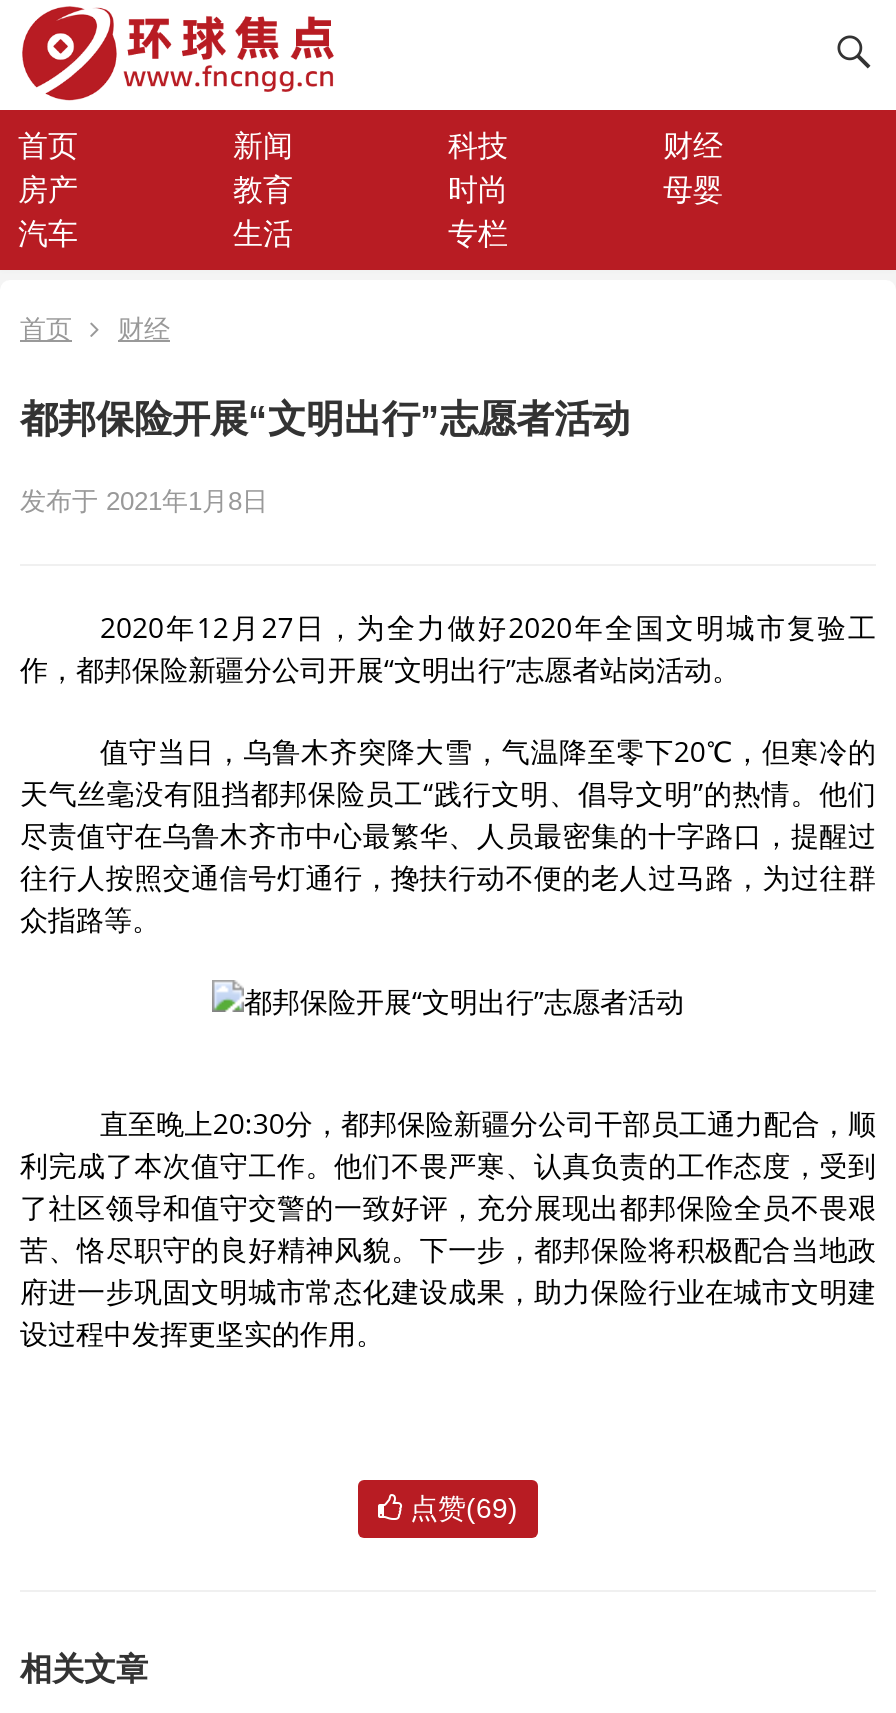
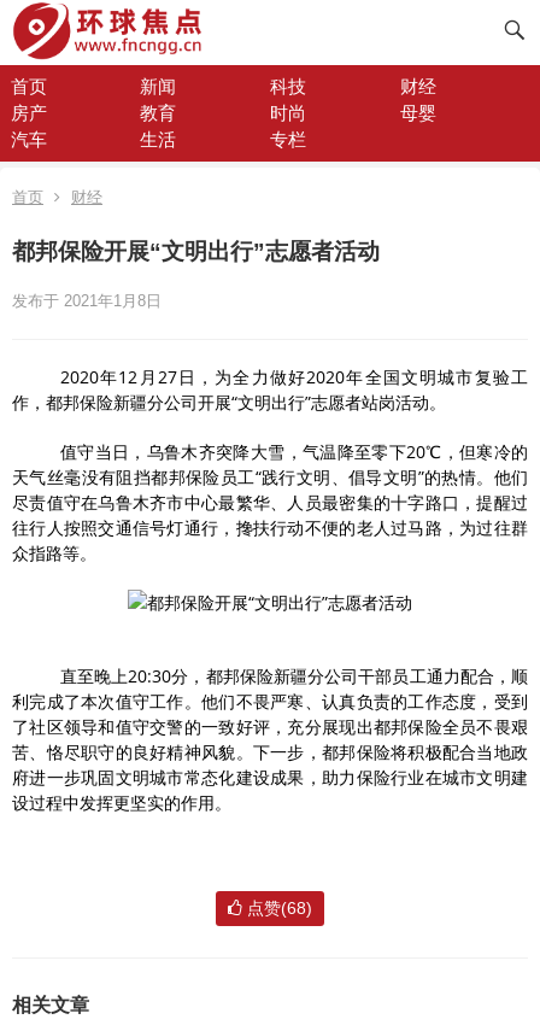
[402,1492,518,1524] 点赞(69) -> [242,898,312,918] 点赞(68)

